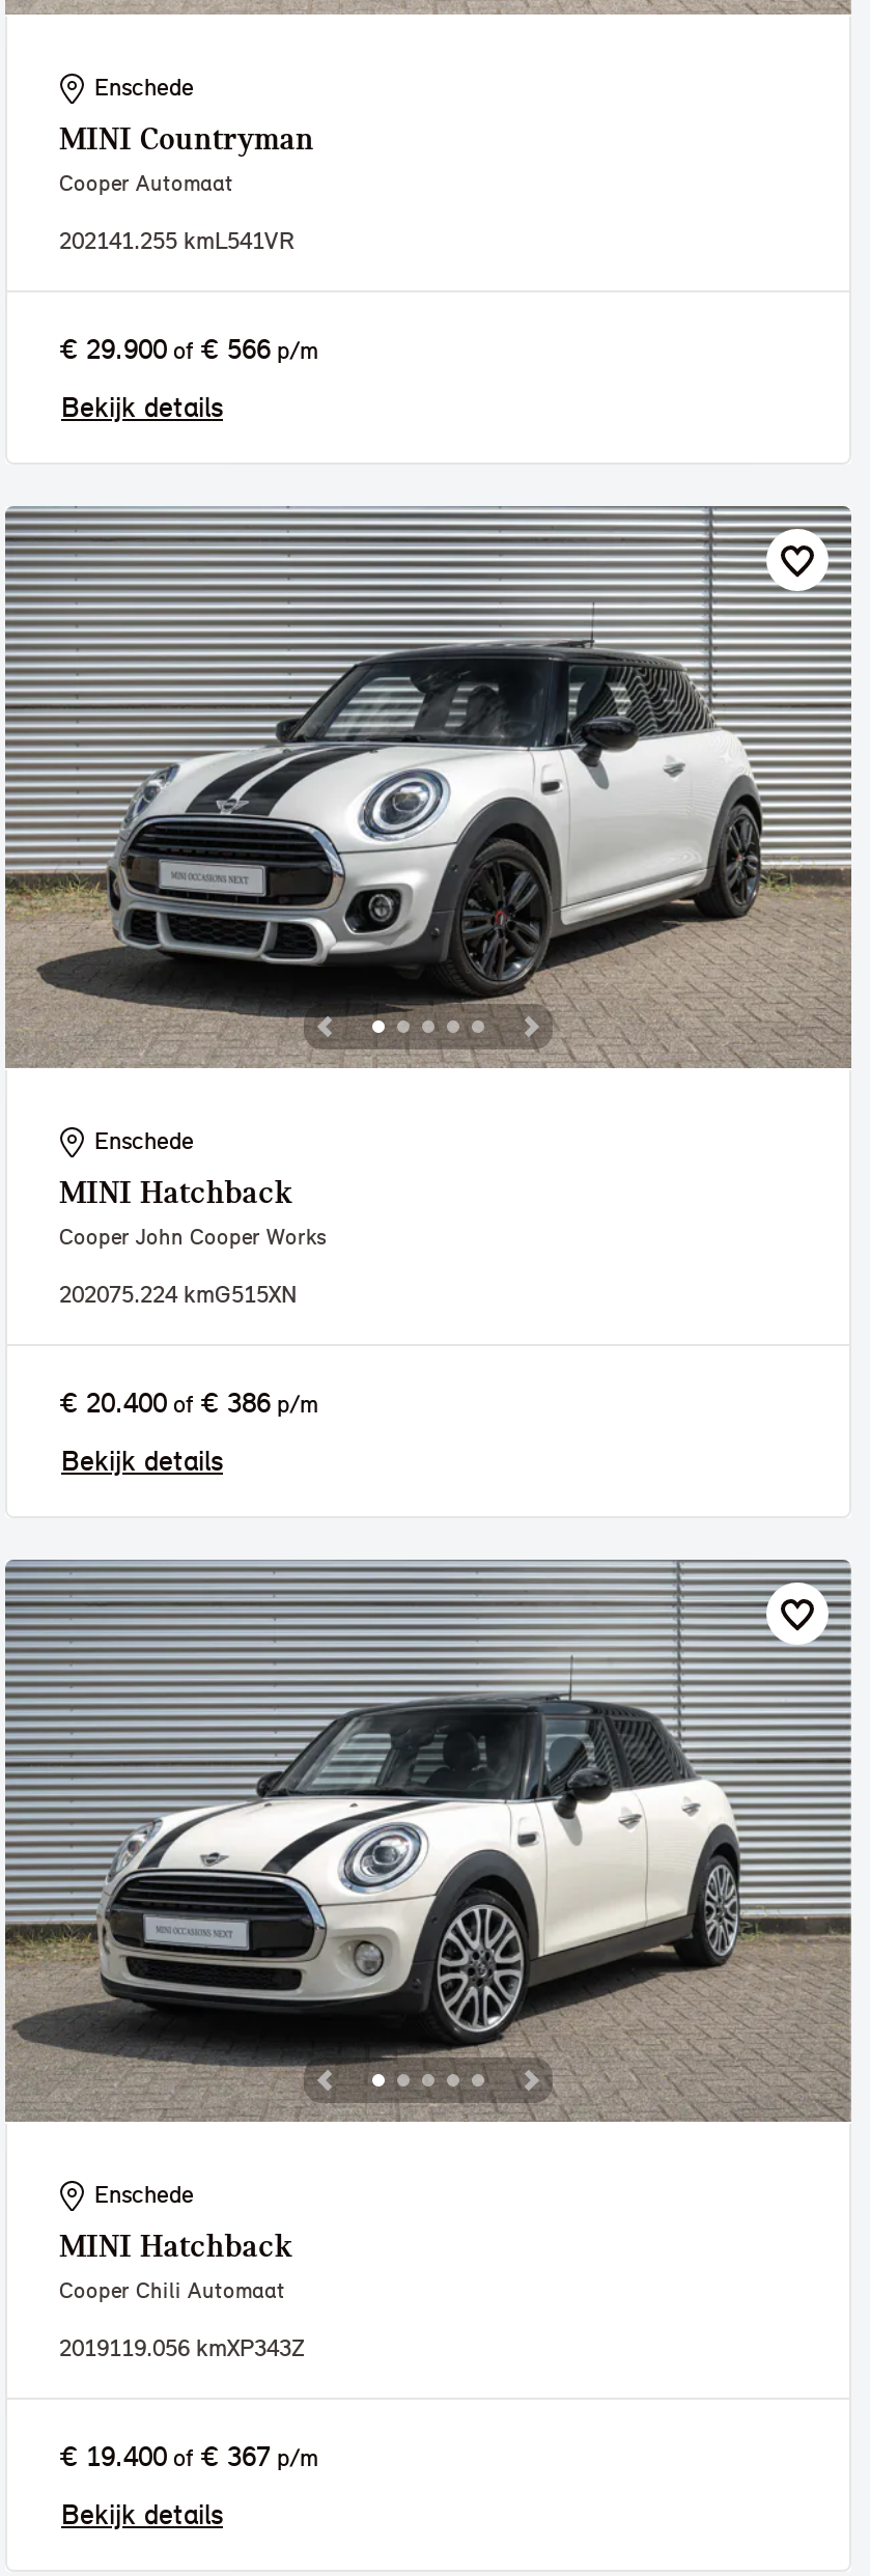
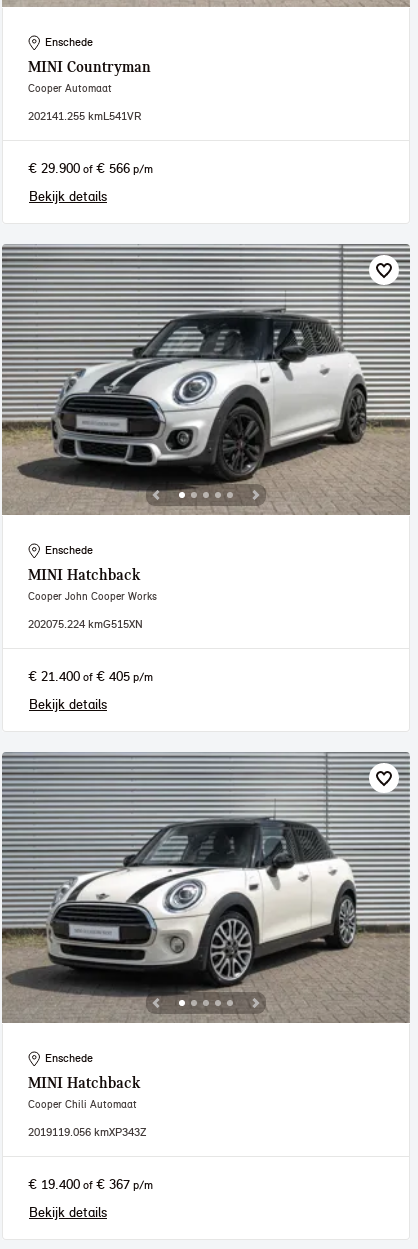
[59,1385,318,1419] € 20.400 of € 386 p/m -> [28,668,153,684] € 21.400 of € 405 p/m

